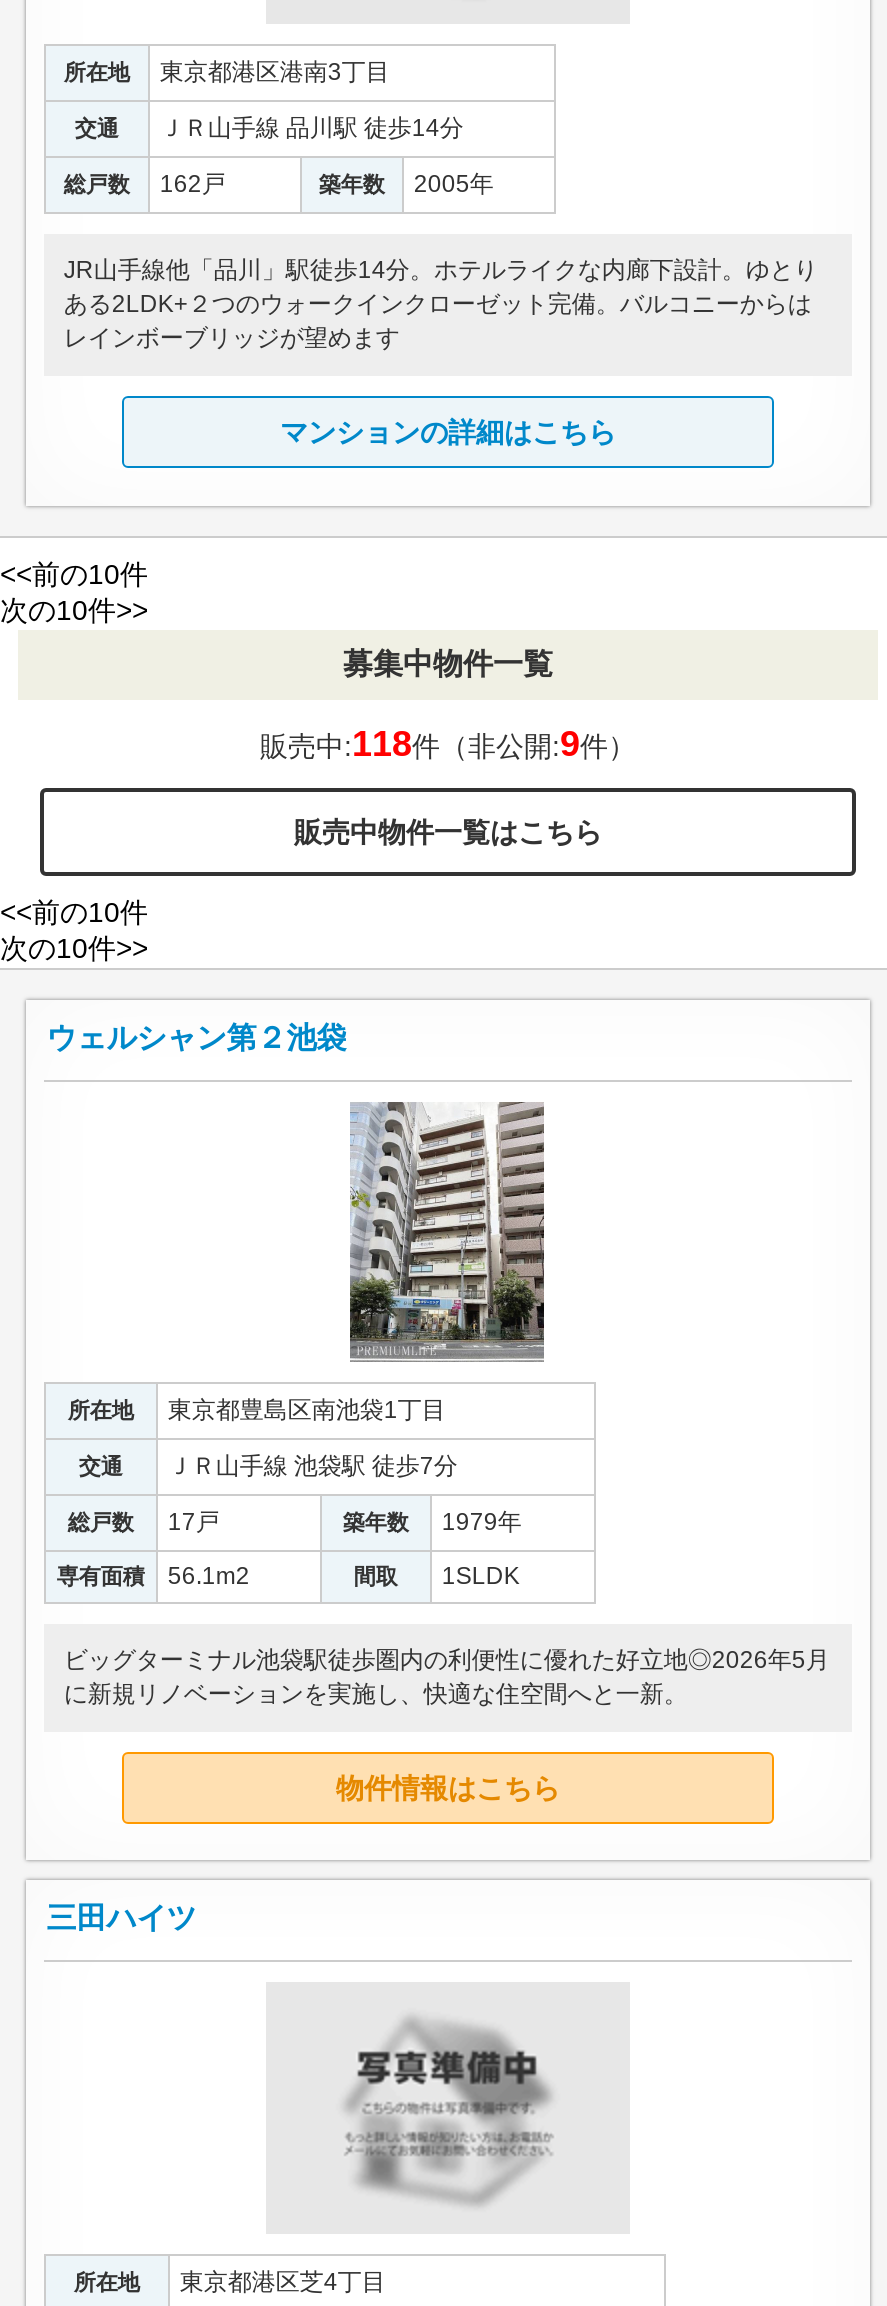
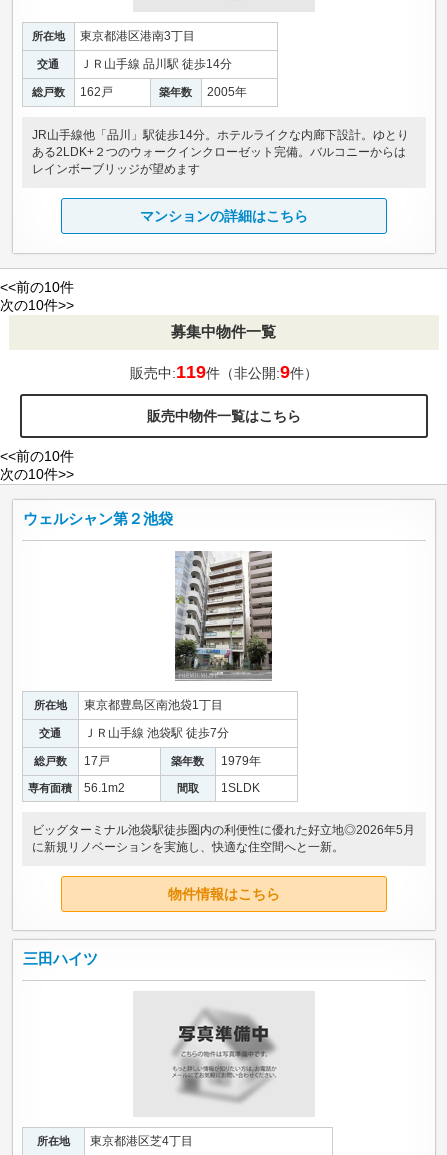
[260,724,636,764] 販売中:118件（非公開:9件） -> [130,362,318,382] 販売中:119件（非公開:9件）

